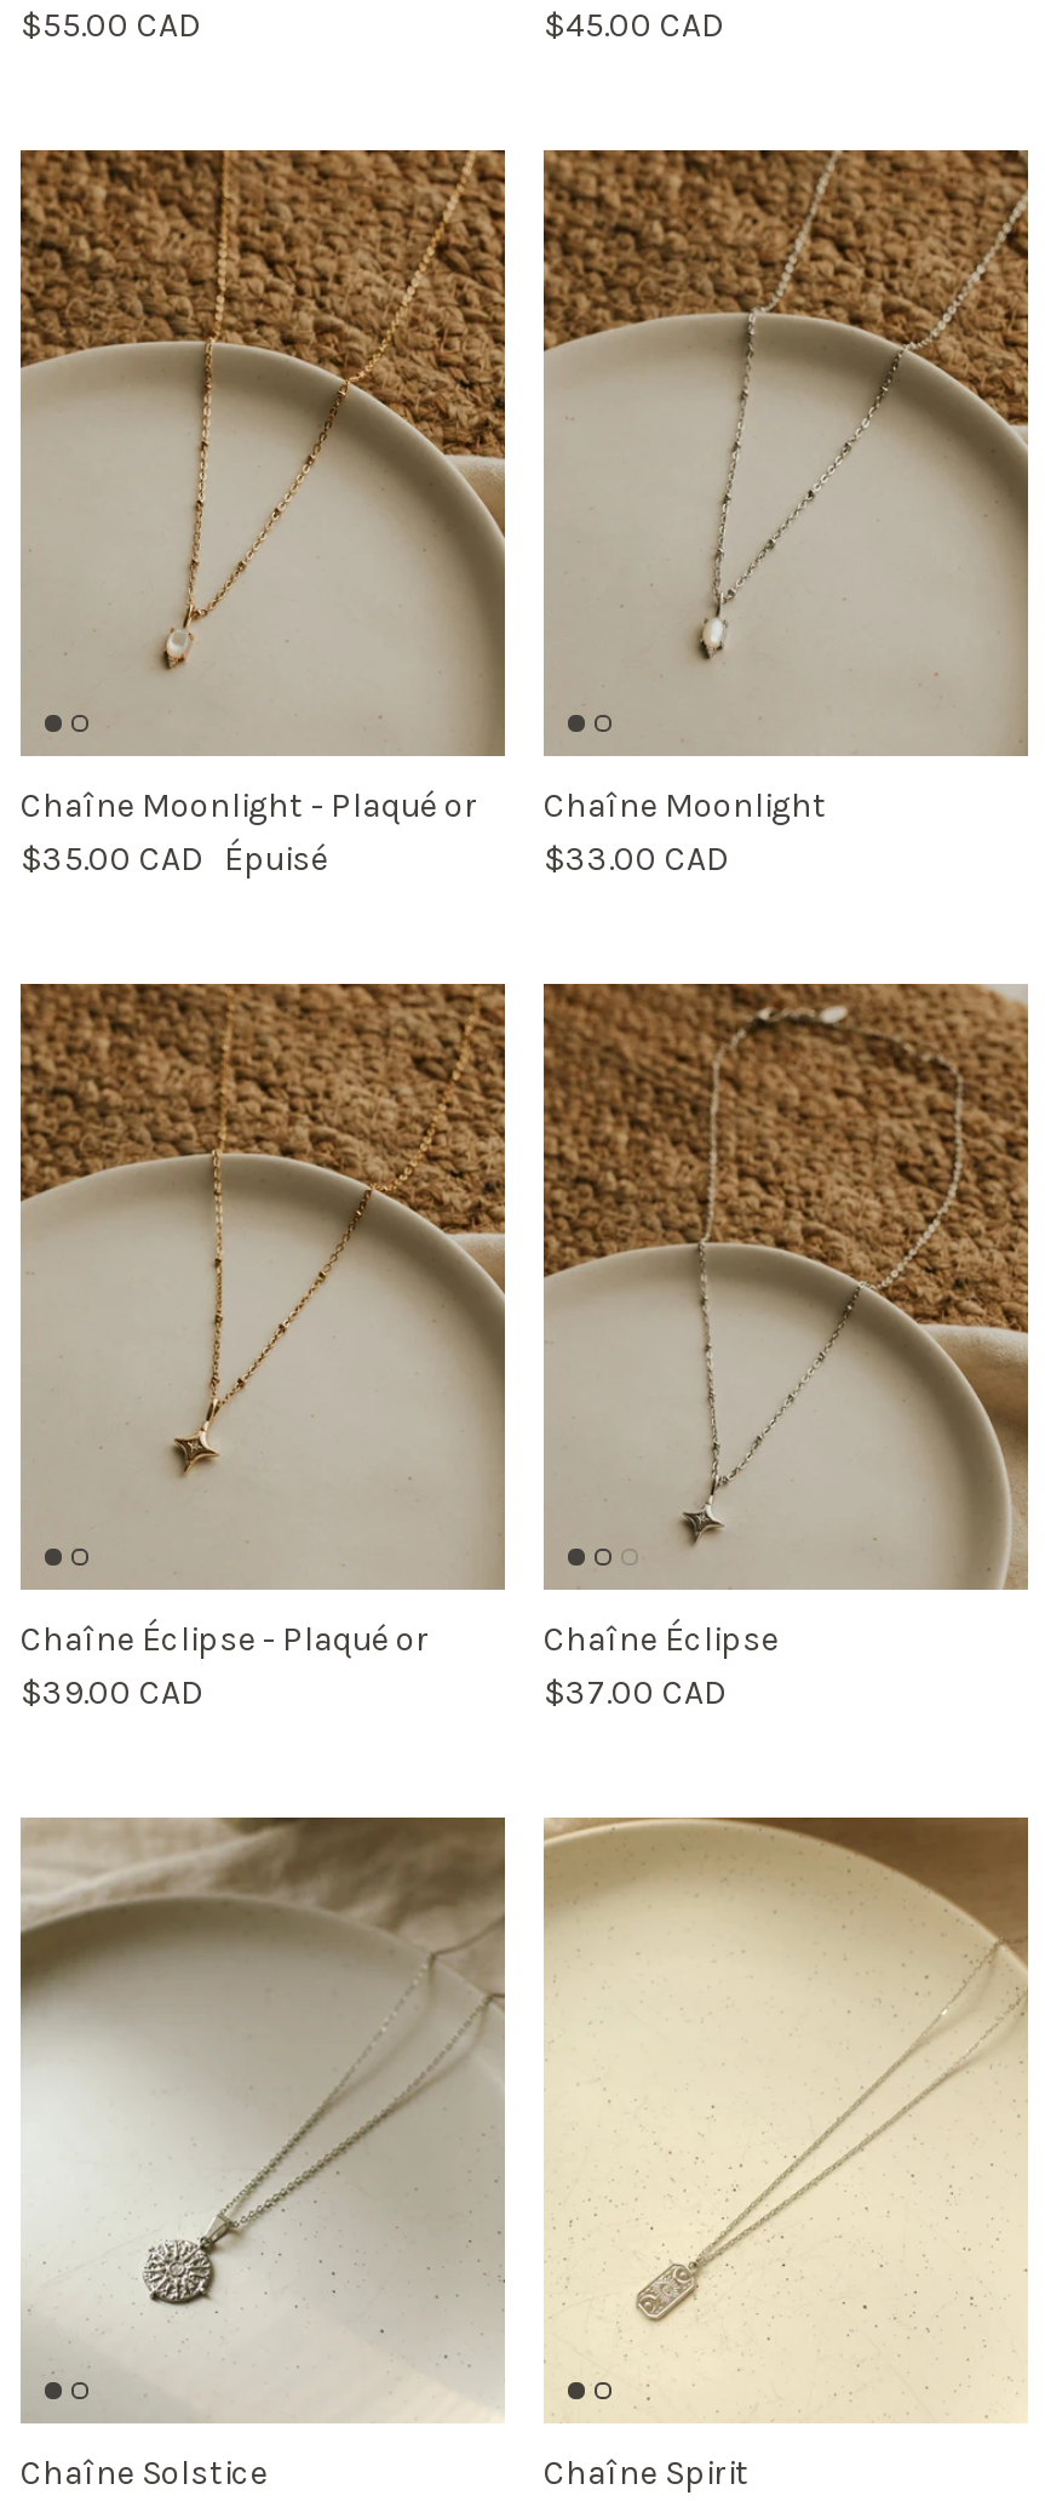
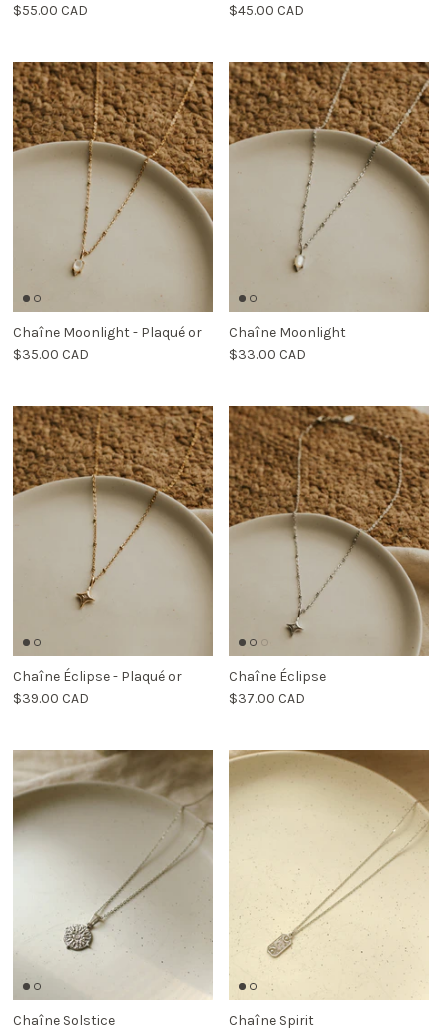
[21,840,328,881] $35.00 CAD Épuisé -> [13,346,89,363] $35.00 CAD

